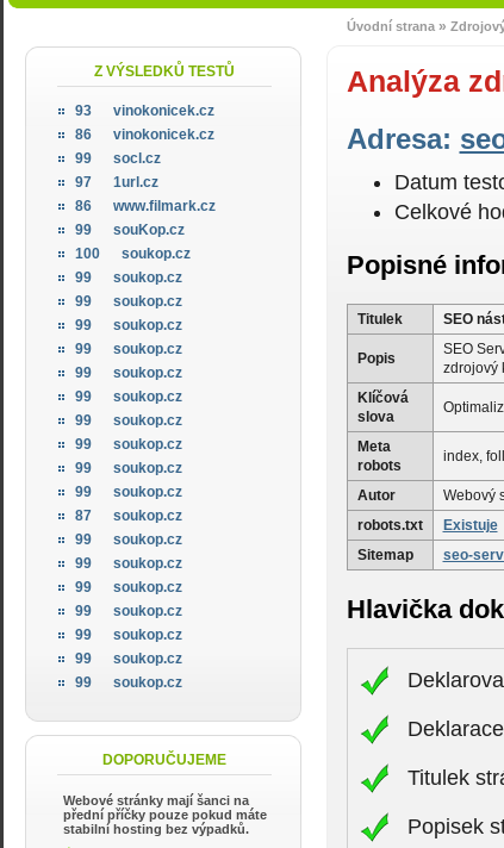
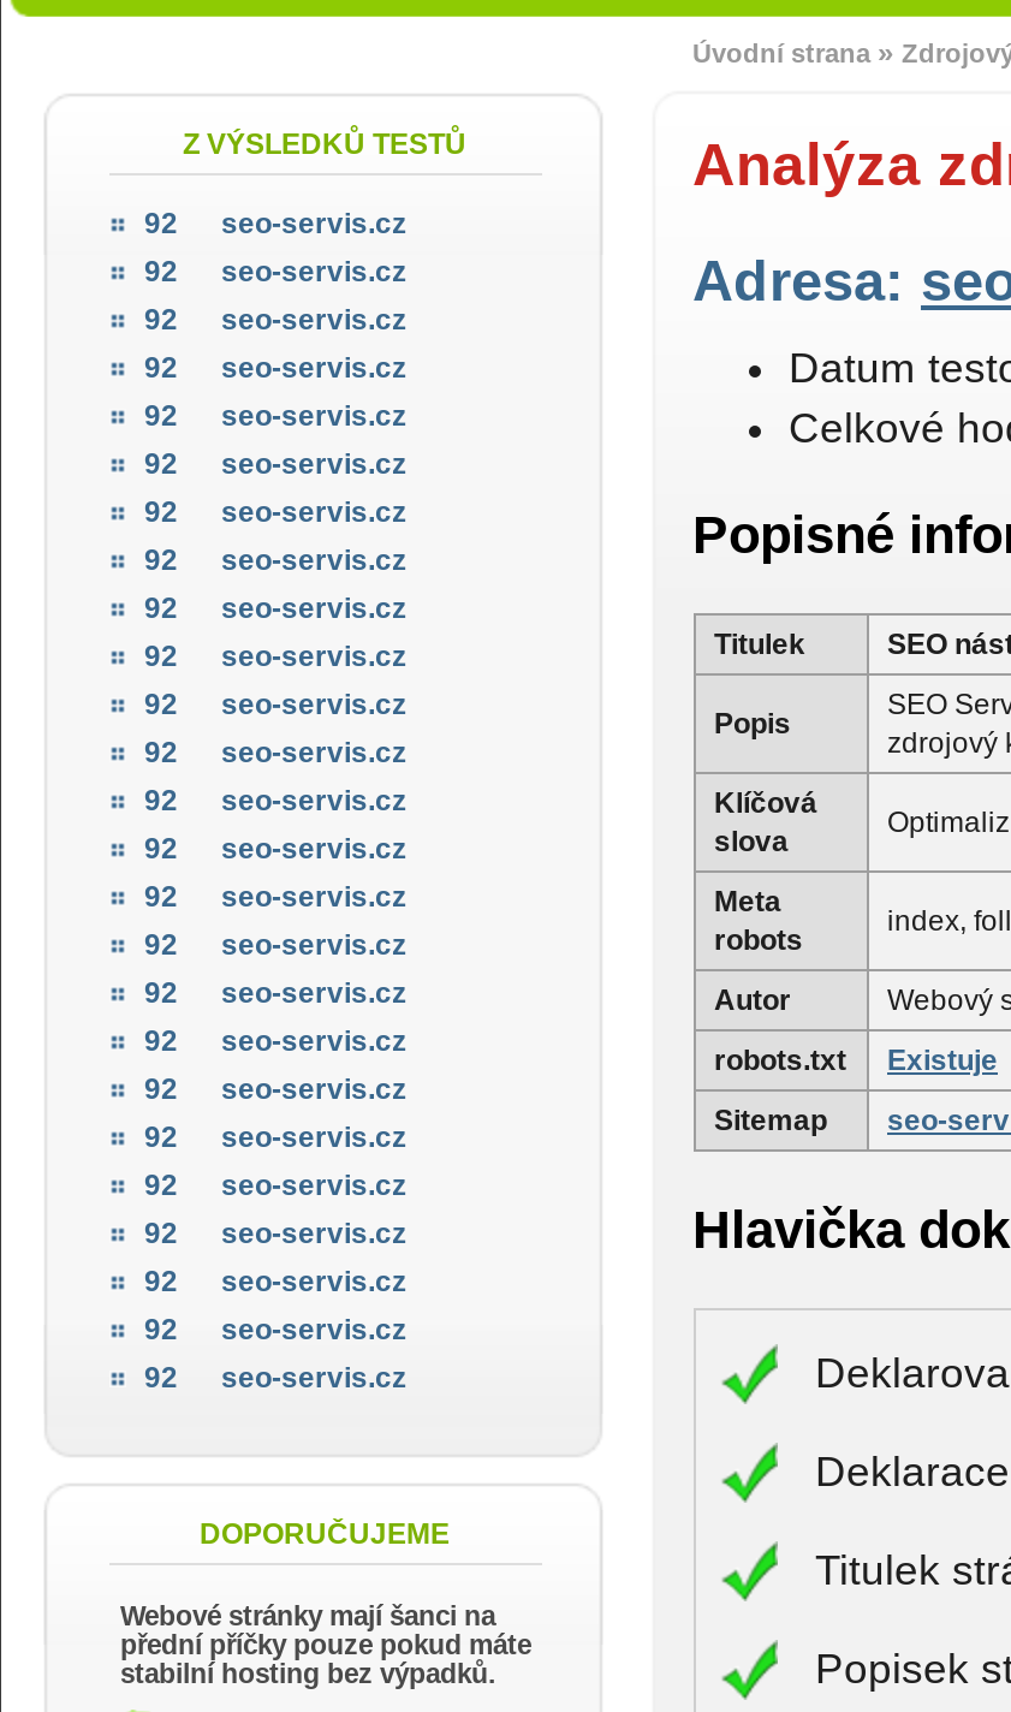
[74,102,215,691] 93 | vinokonicek.cz | 86 | vinokonicek.cz | 99 | socl.cz | 97 | 1url.cz | 86 | www.filmark.cz | 99 | souKop.cz | 100 | soukop.cz | 99 | soukop.cz | 99 | soukop.cz | 99 | soukop.cz | 99 | soukop.cz | 99 | soukop.cz | 99 | soukop.cz | 99 | soukop.cz | 99 | soukop.cz | 99 | soukop.cz | 99 | soukop.cz | 87 | soukop.cz | 99 | soukop.cz | 99 | soukop.cz | 99 | soukop.cz | 99 | soukop.cz | 99 | soukop.cz | 99 | soukop.cz | 99 | soukop.cz -> [144,207,406,1395] 92 | seo-servis.cz | 92 | seo-servis.cz | 92 | seo-servis.cz | 92 | seo-servis.cz | 92 | seo-servis.cz | 92 | seo-servis.cz | 92 | seo-servis.cz | 92 | seo-servis.cz | 92 | seo-servis.cz | 92 | seo-servis.cz | 92 | seo-servis.cz | 92 | seo-servis.cz | 92 | seo-servis.cz | 92 | seo-servis.cz | 92 | seo-servis.cz | 92 | seo-servis.cz | 92 | seo-servis.cz | 92 | seo-servis.cz | 92 | seo-servis.cz | 92 | seo-servis.cz | 92 | seo-servis.cz | 92 | seo-servis.cz | 92 | seo-servis.cz | 92 | seo-servis.cz | 92 | seo-servis.cz

